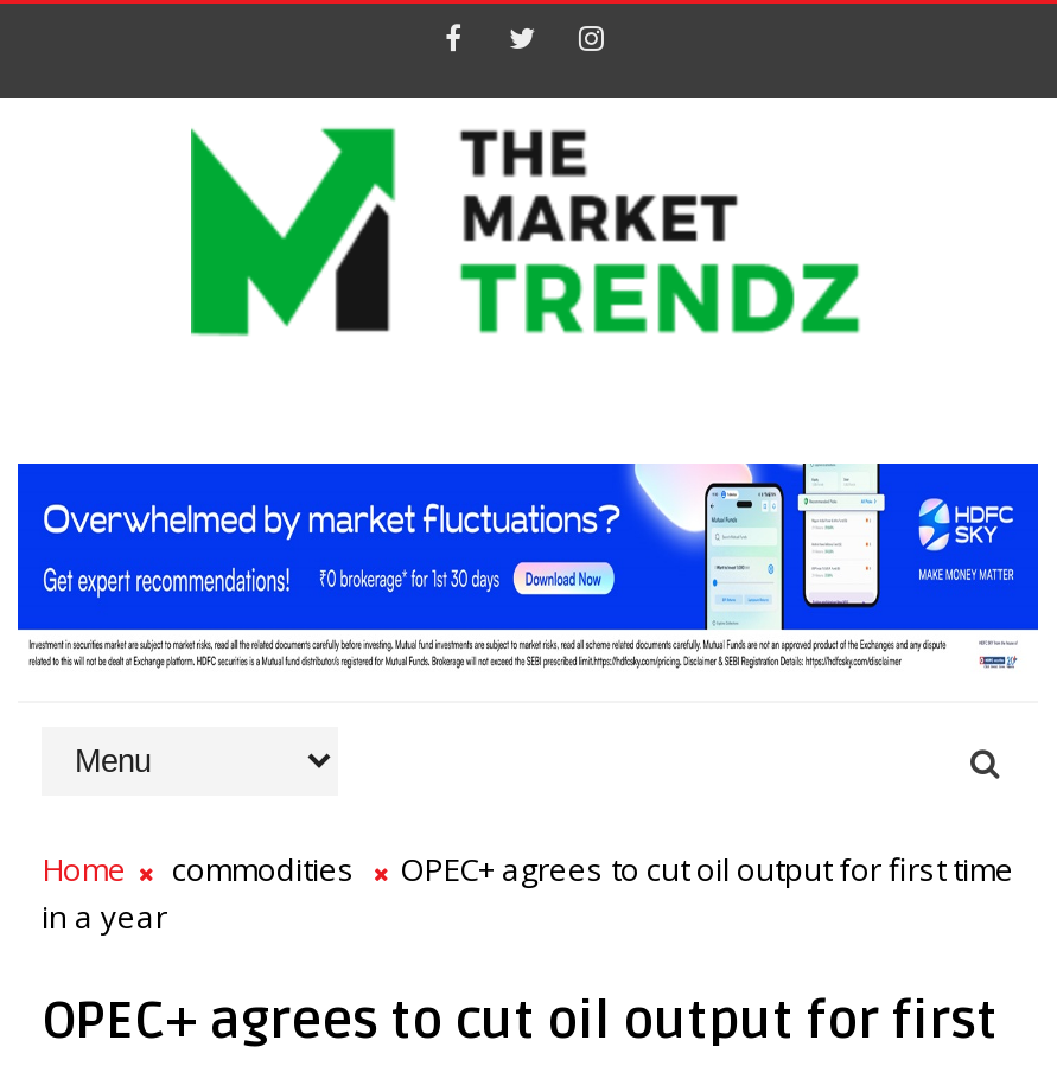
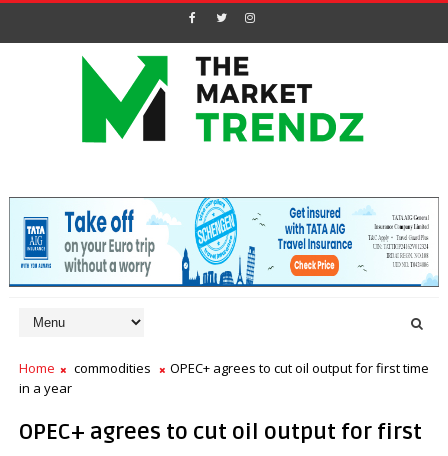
[15,461,1040,677] [image] -> [8,196,440,288] [image]

